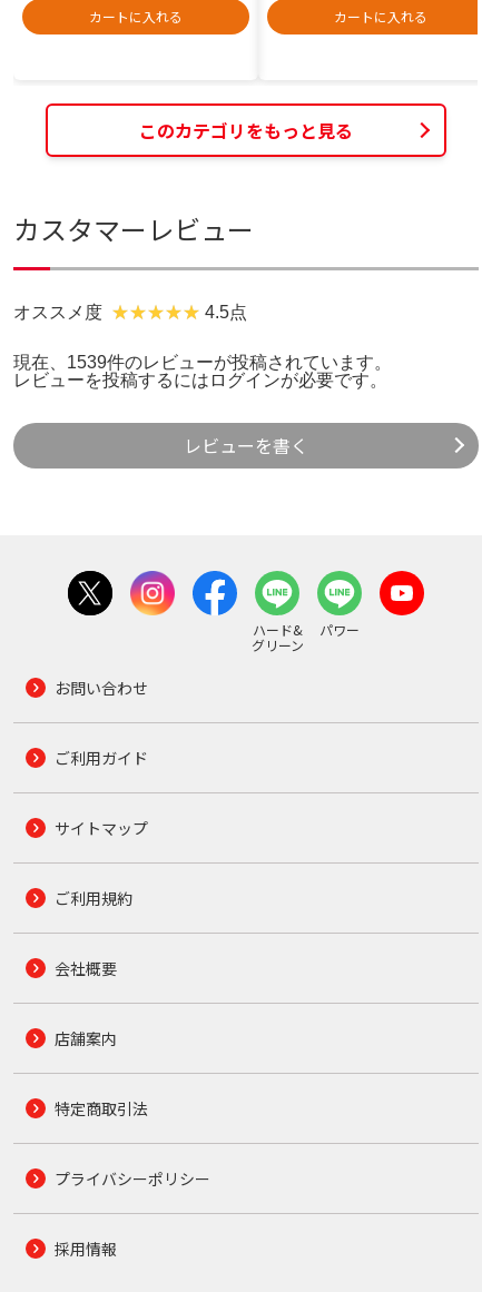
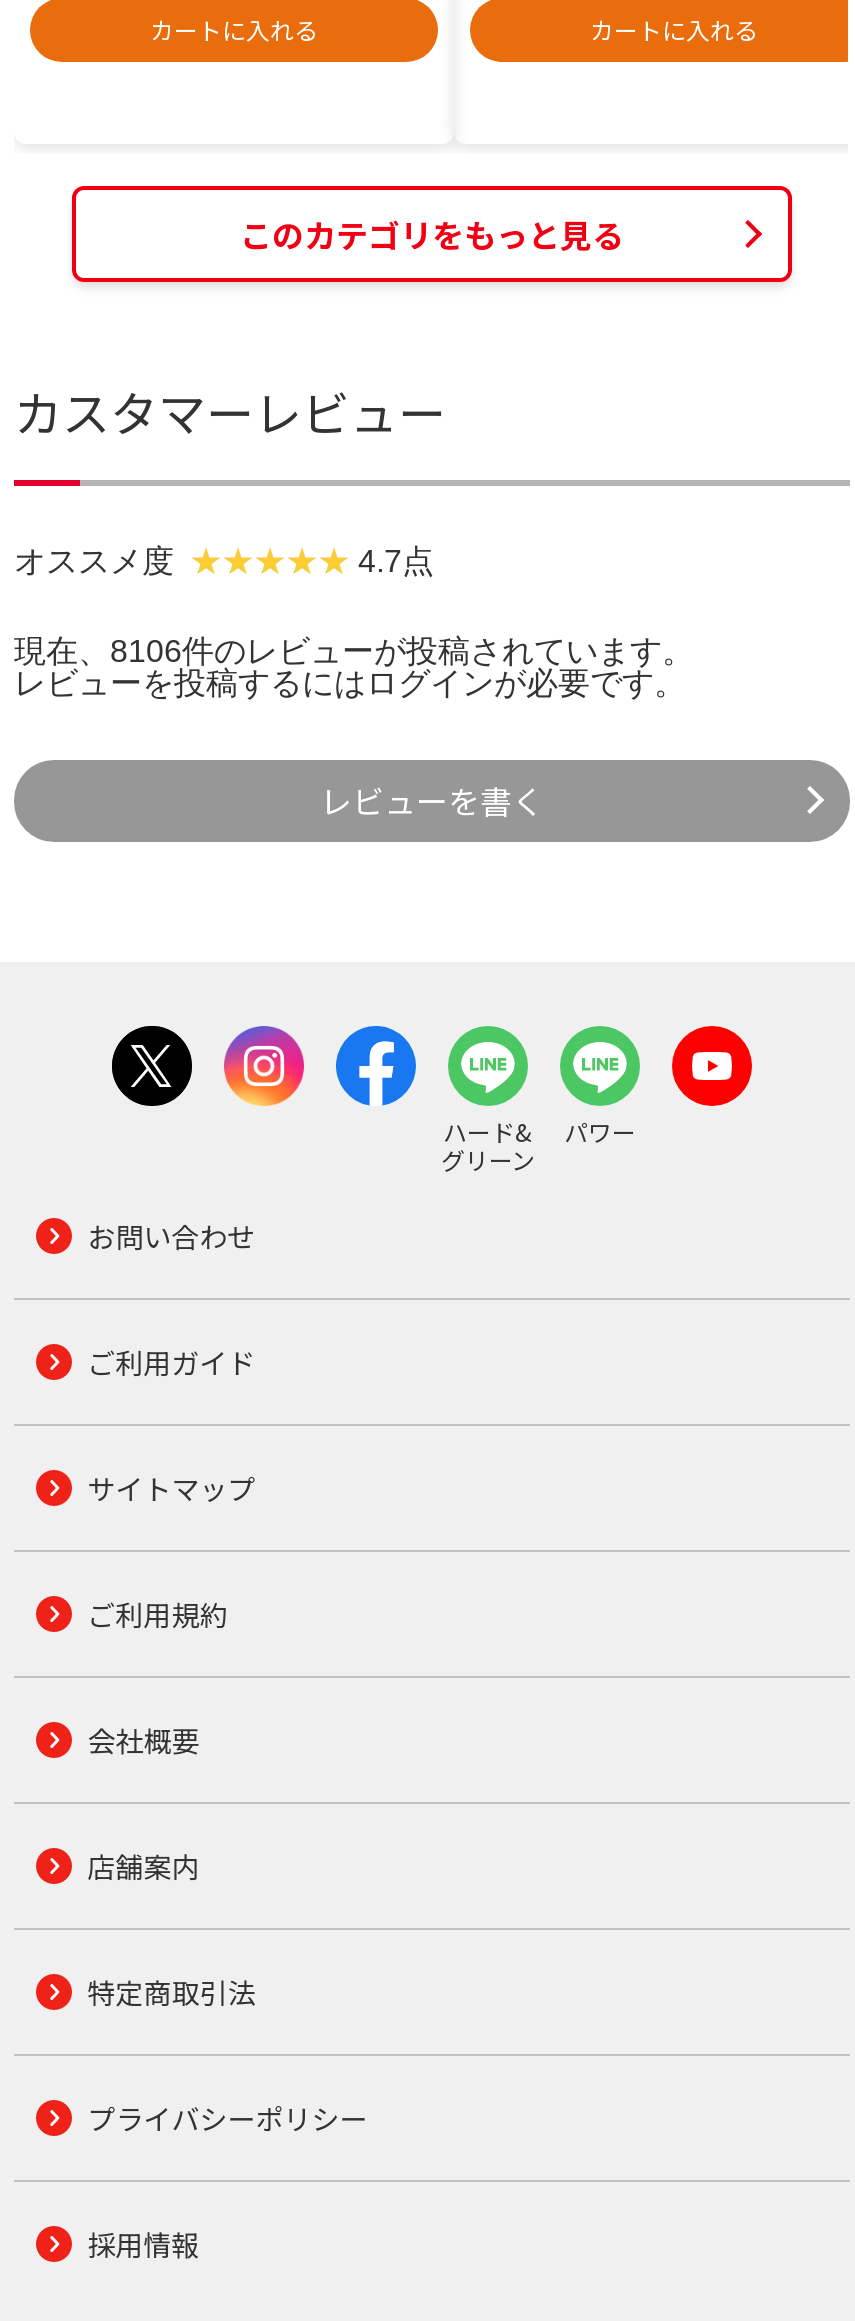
[200,302,247,321] 4.5点 -> [350,543,434,577] 4.7点
[13,352,392,371] 現在、1539件のレビューが投稿されています。 -> [14,633,694,667] 現在、8106件のレビューが投稿されています。

